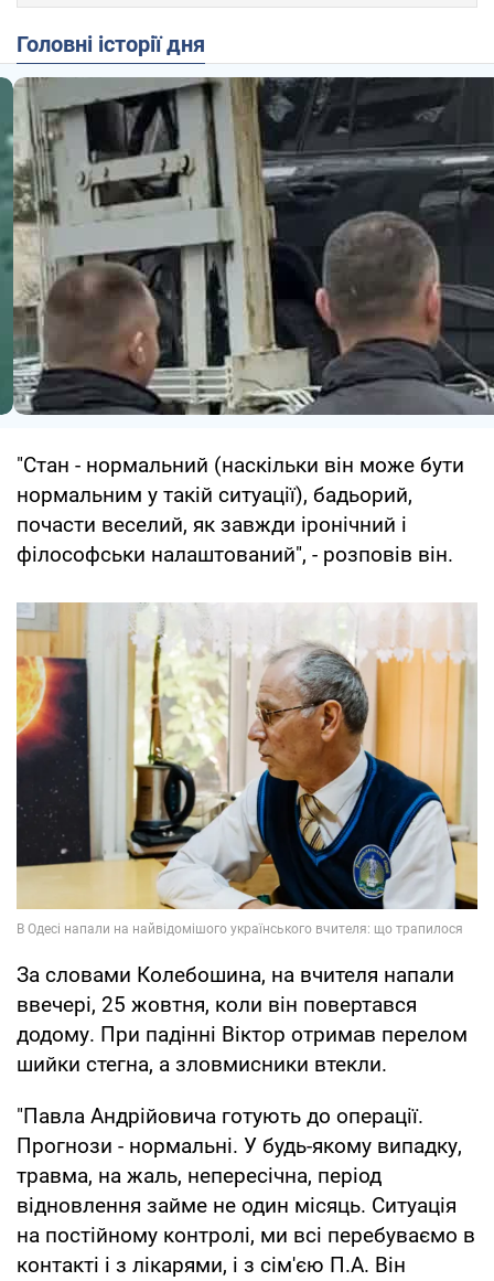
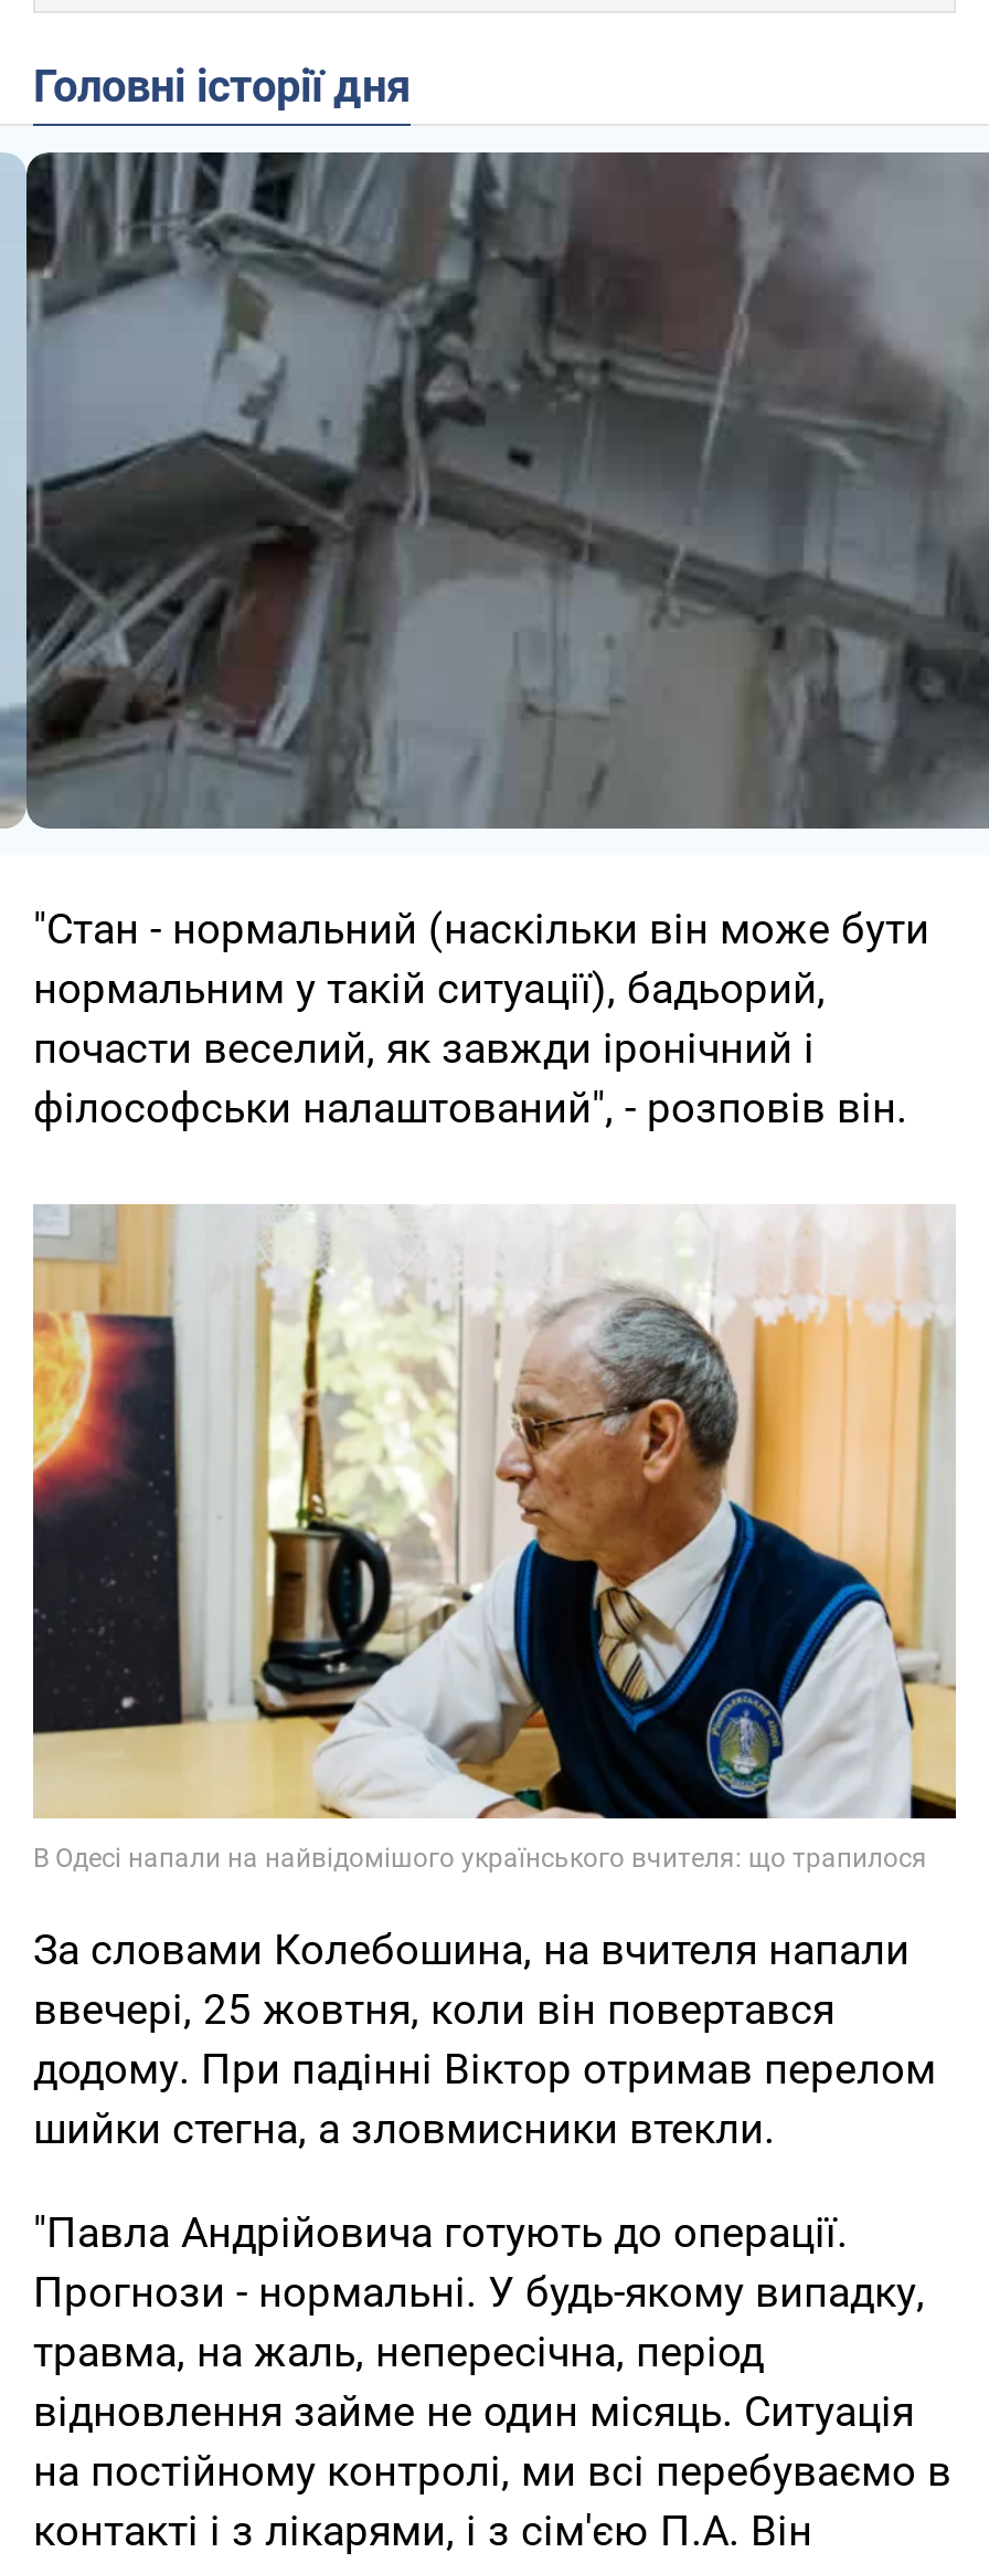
[3,77,491,415] [image] -> [7,152,982,829] [image]

